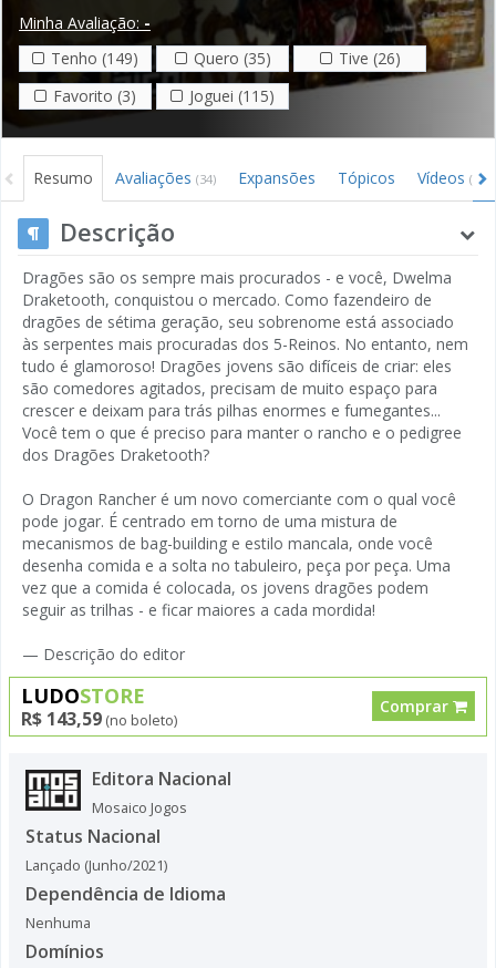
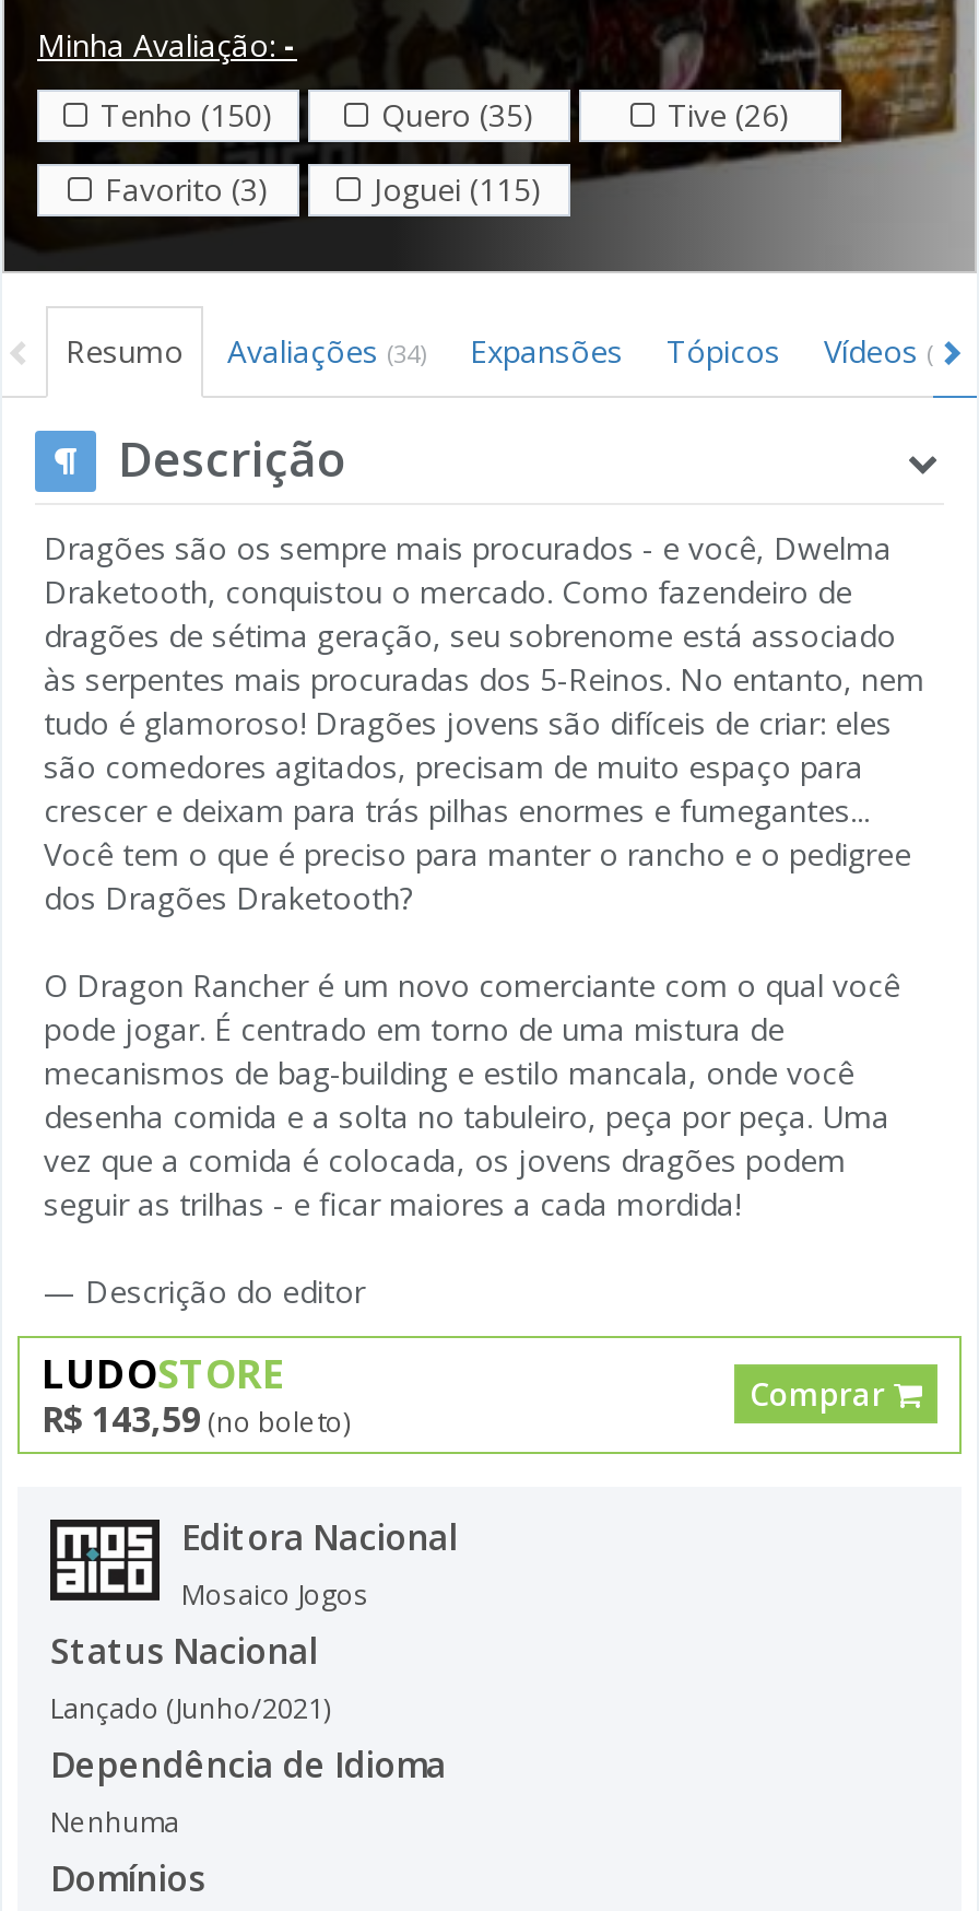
[51,47,138,68] Tenho (149) -> [101,94,273,135] Tenho (150)

